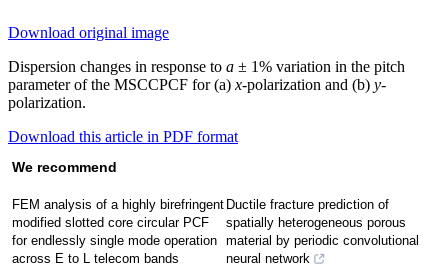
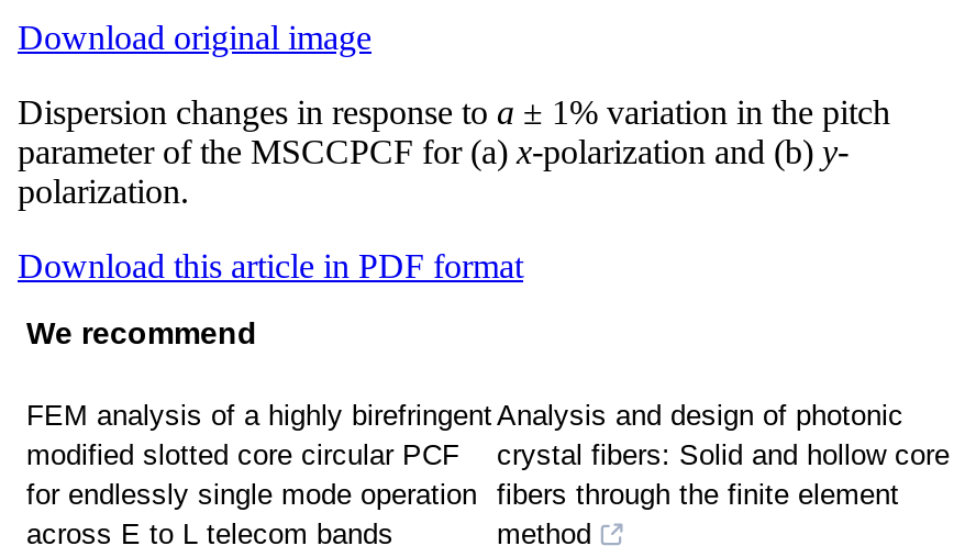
[226,197,419,266] Ductile fracture prediction of | spatially heterogeneous porous | material by periodic convolutional | neural network -> [497,398,950,550] Analysis and design of photonic | crystal fibers: Solid and hollow core | fibers through the finite element | method

